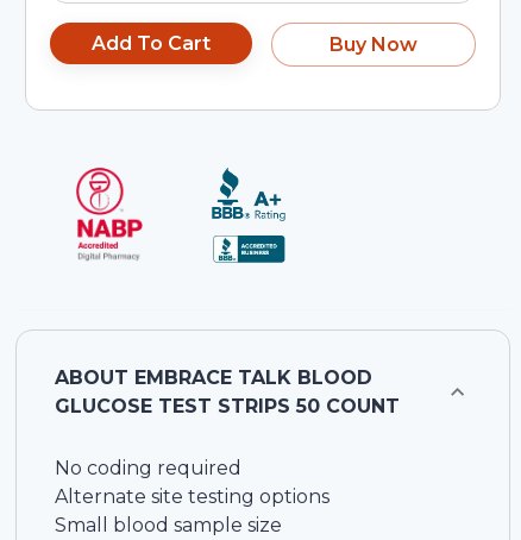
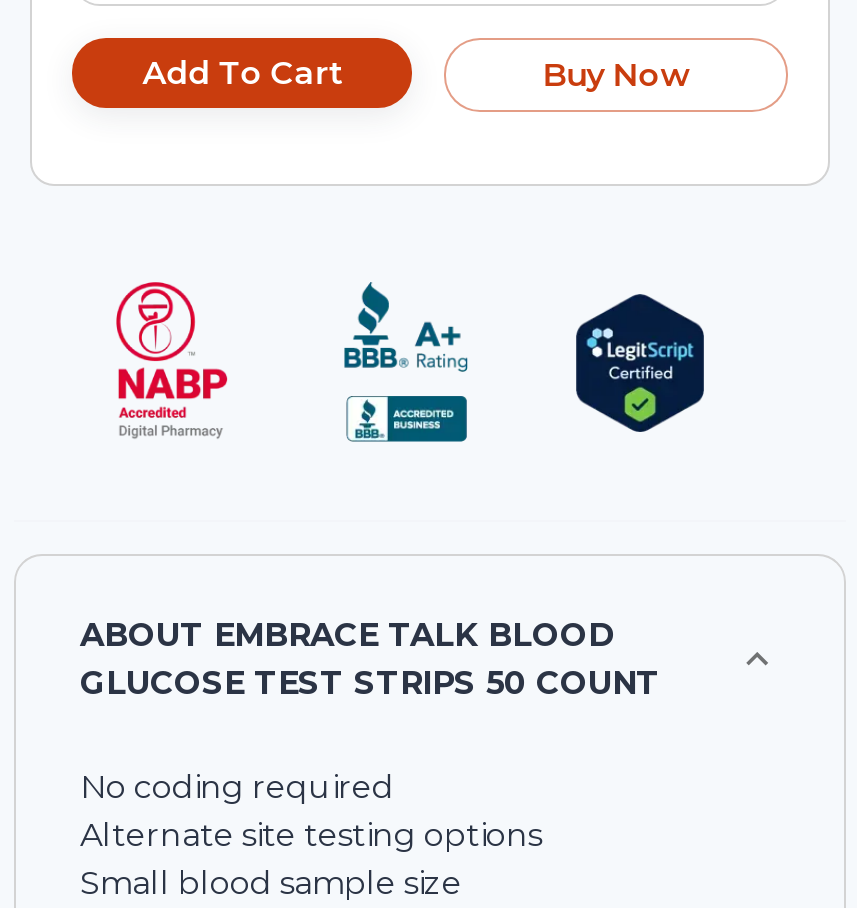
none -> [574,292,706,434] [image]

